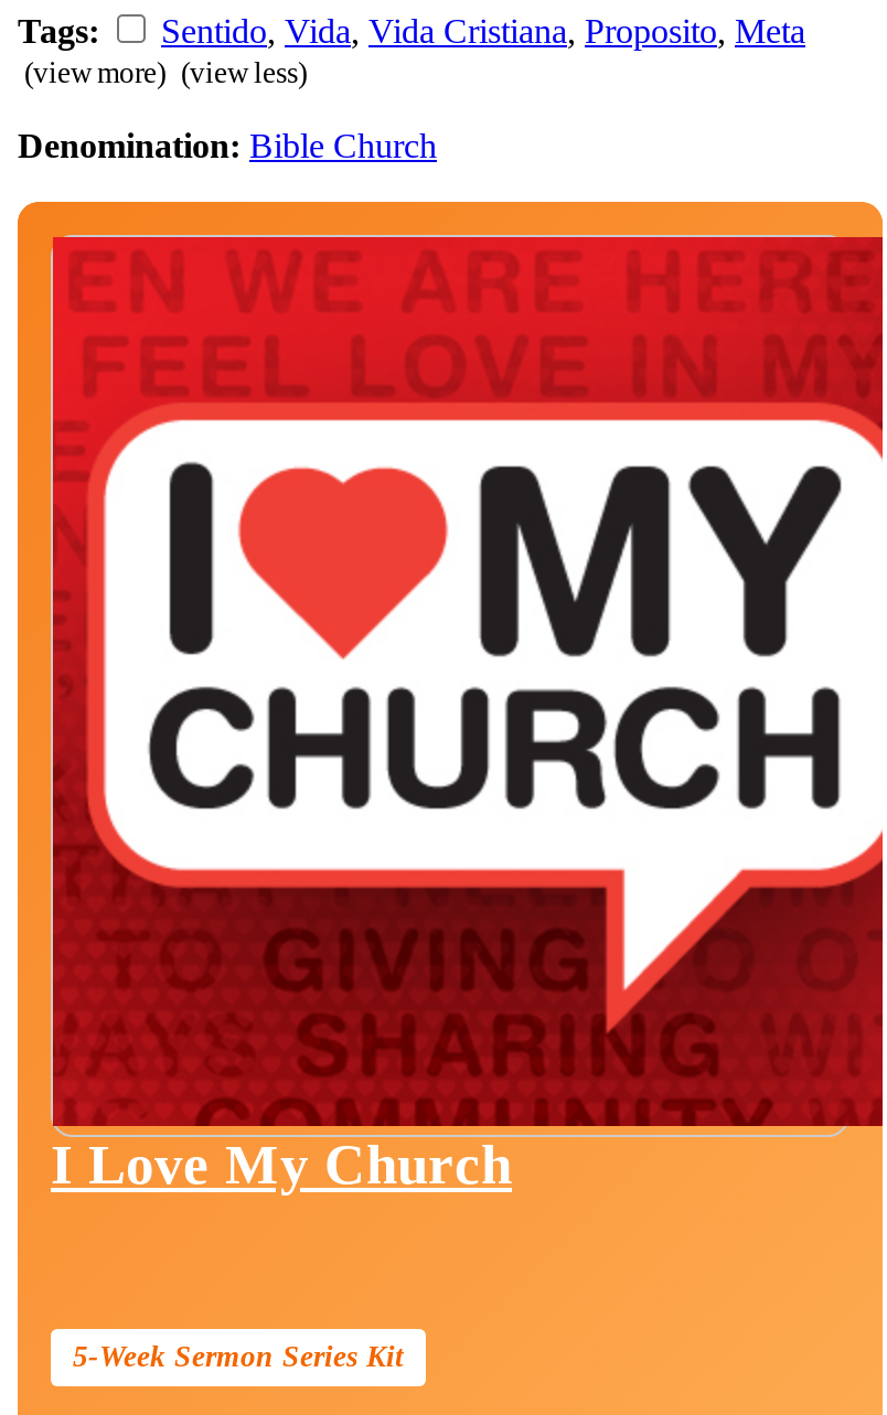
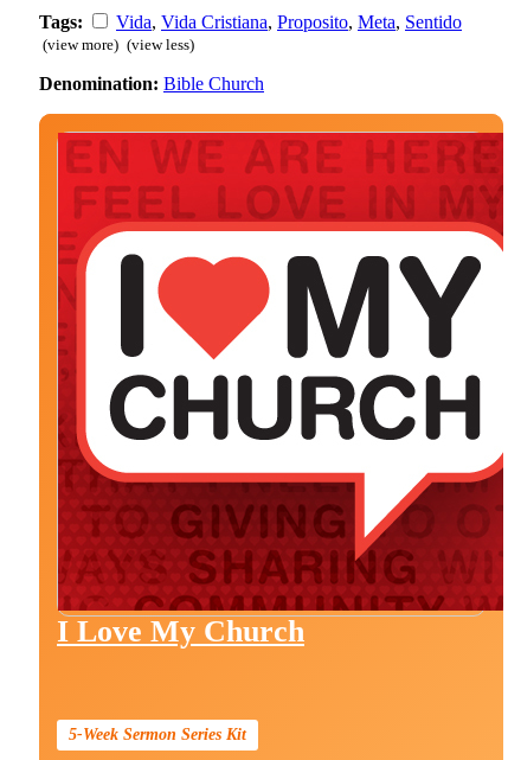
[161,11,805,49] Sentido, Vida, Vida Cristiana, Proposito, Meta -> [116,11,462,32] Vida, Vida Cristiana, Proposito, Meta, Sentido

